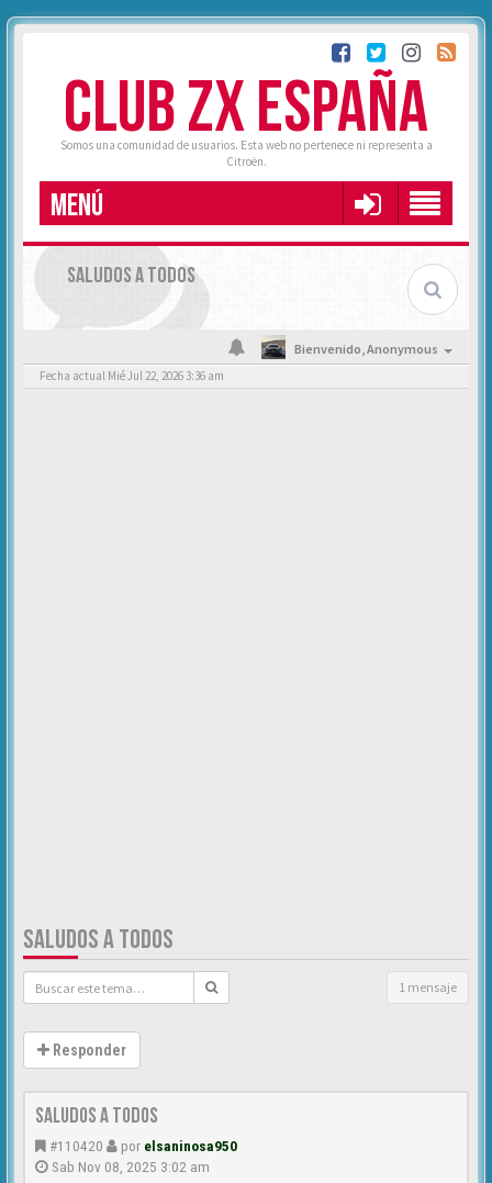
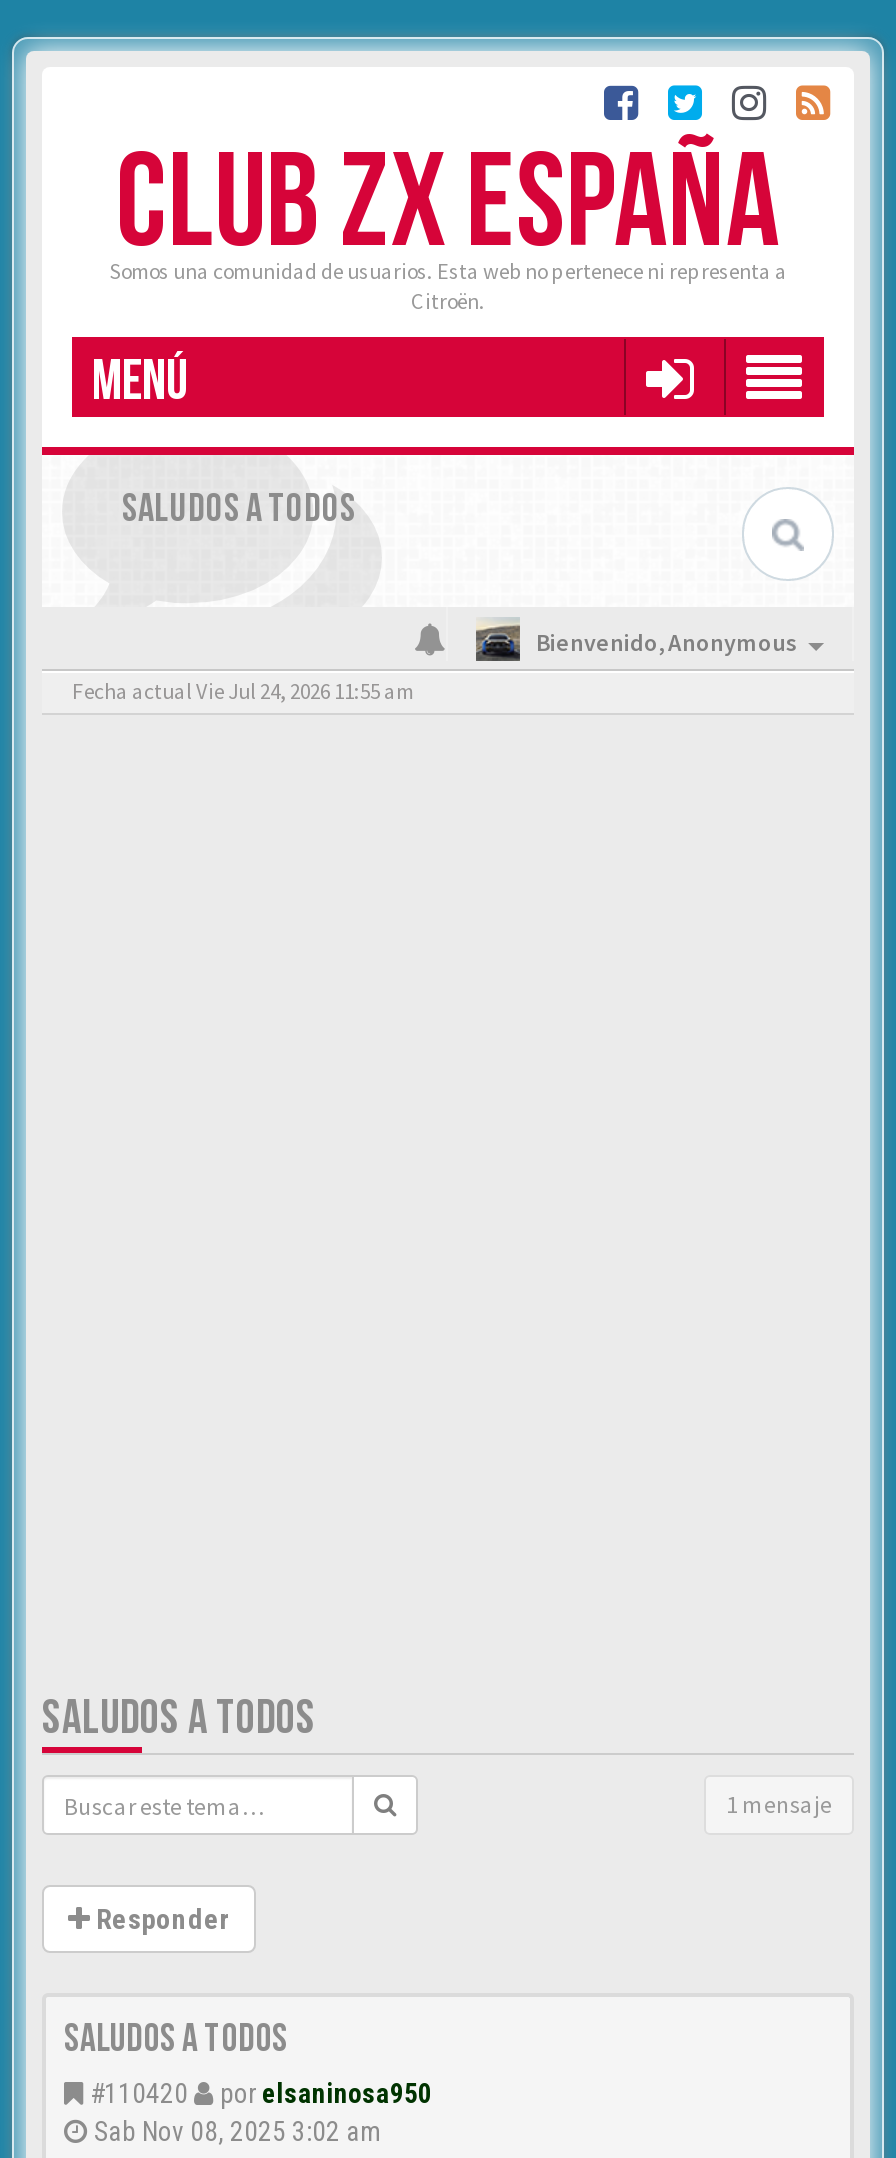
[40,368,224,383] Fecha actual Mié Jul 22, 2026 3:36 am -> [72,677,414,705] Fecha actual Vie Jul 24, 2026 11:55 am

